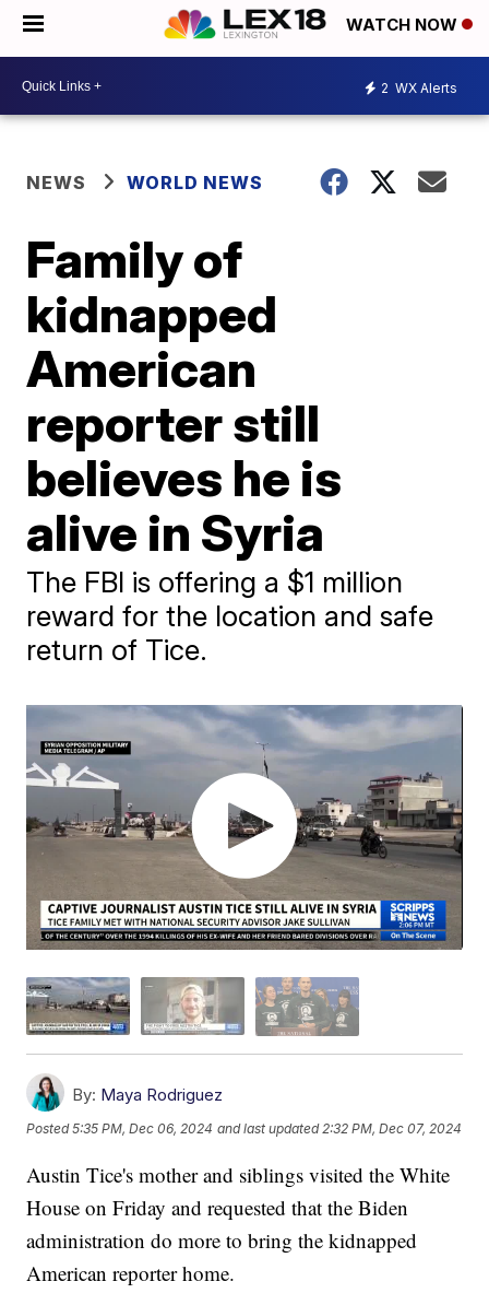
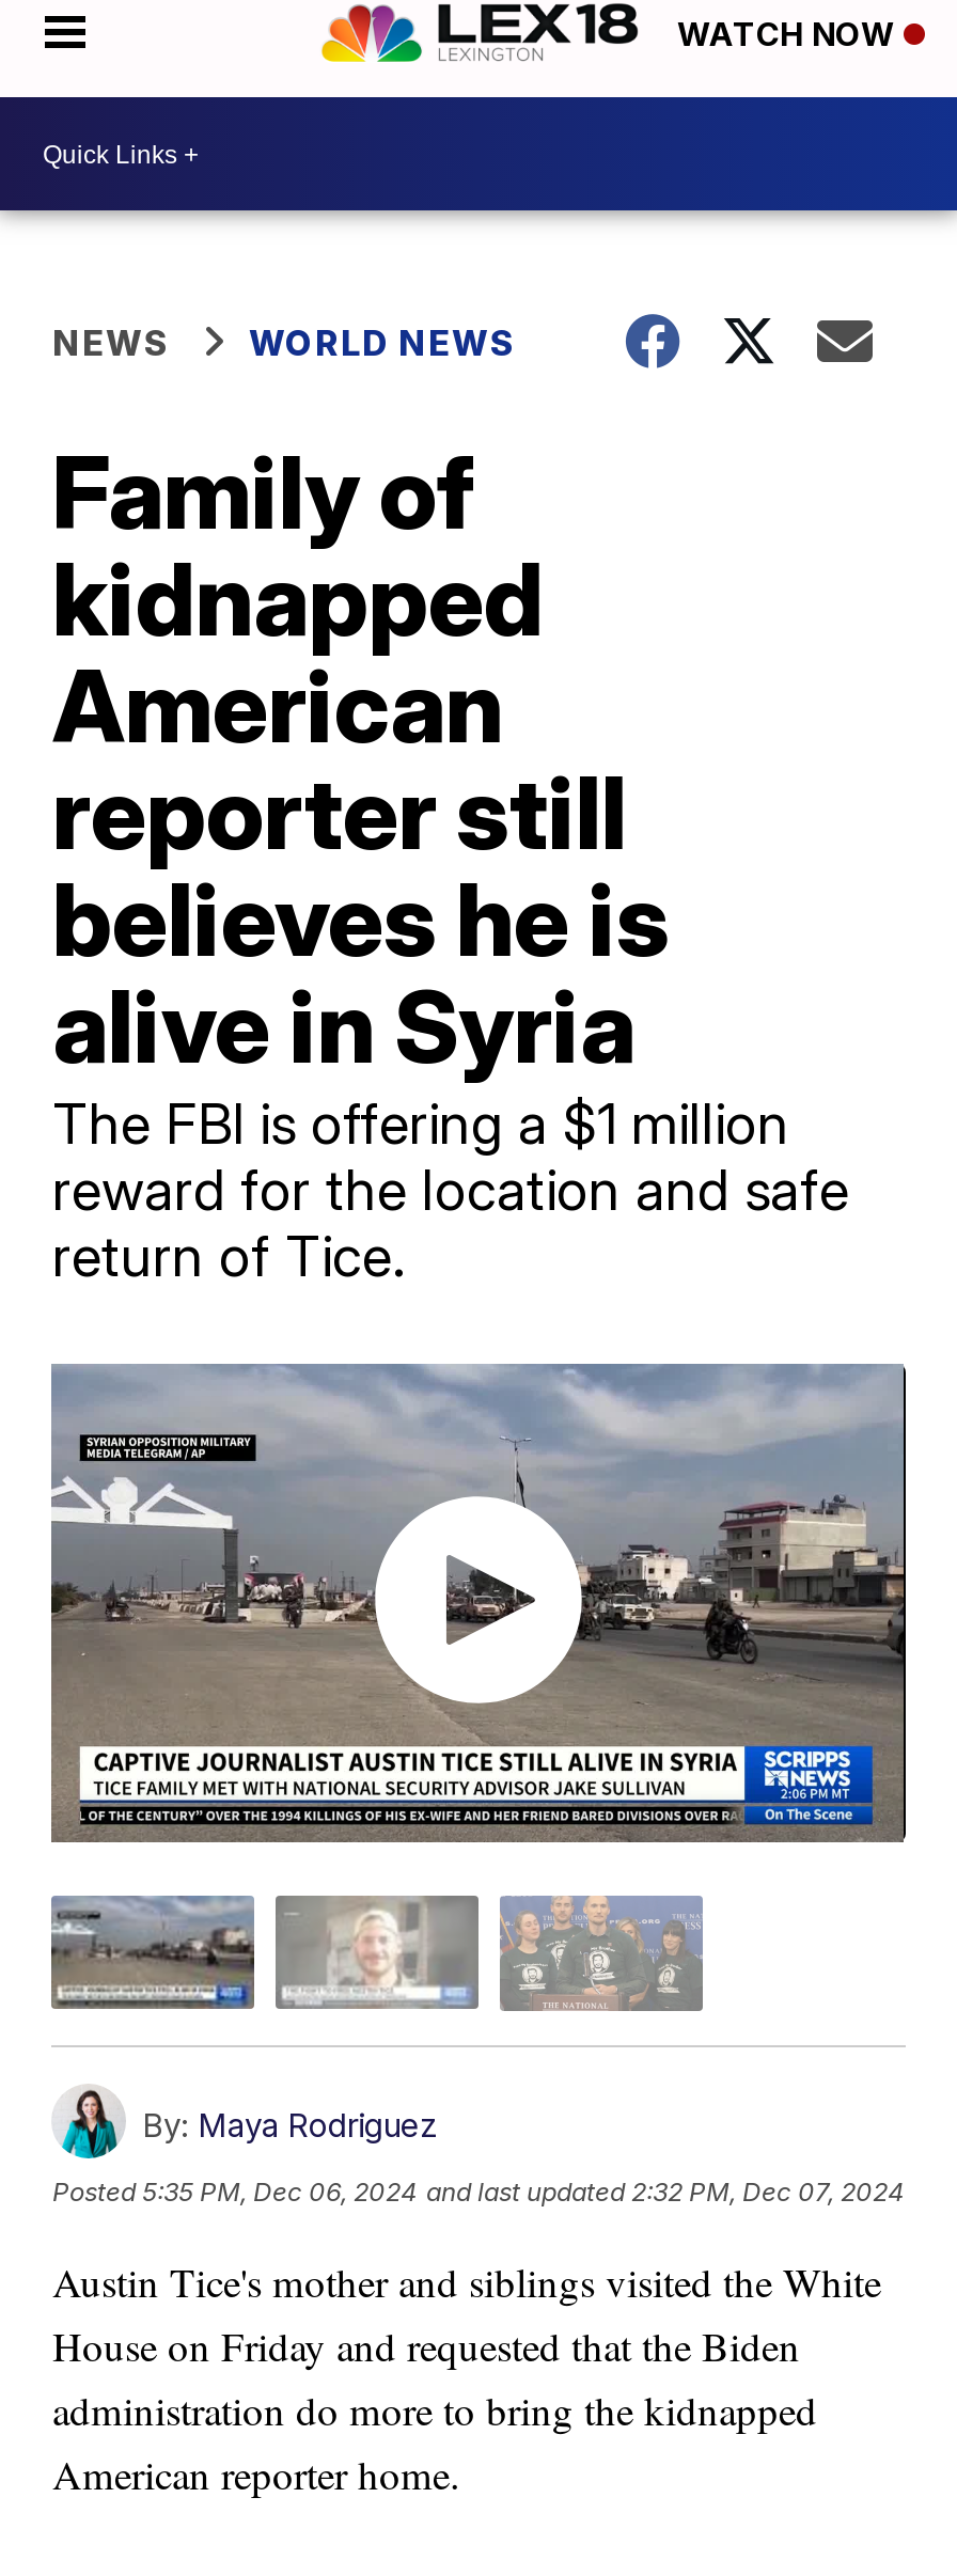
[381,79,457,96] 2 WX Alerts -> none

